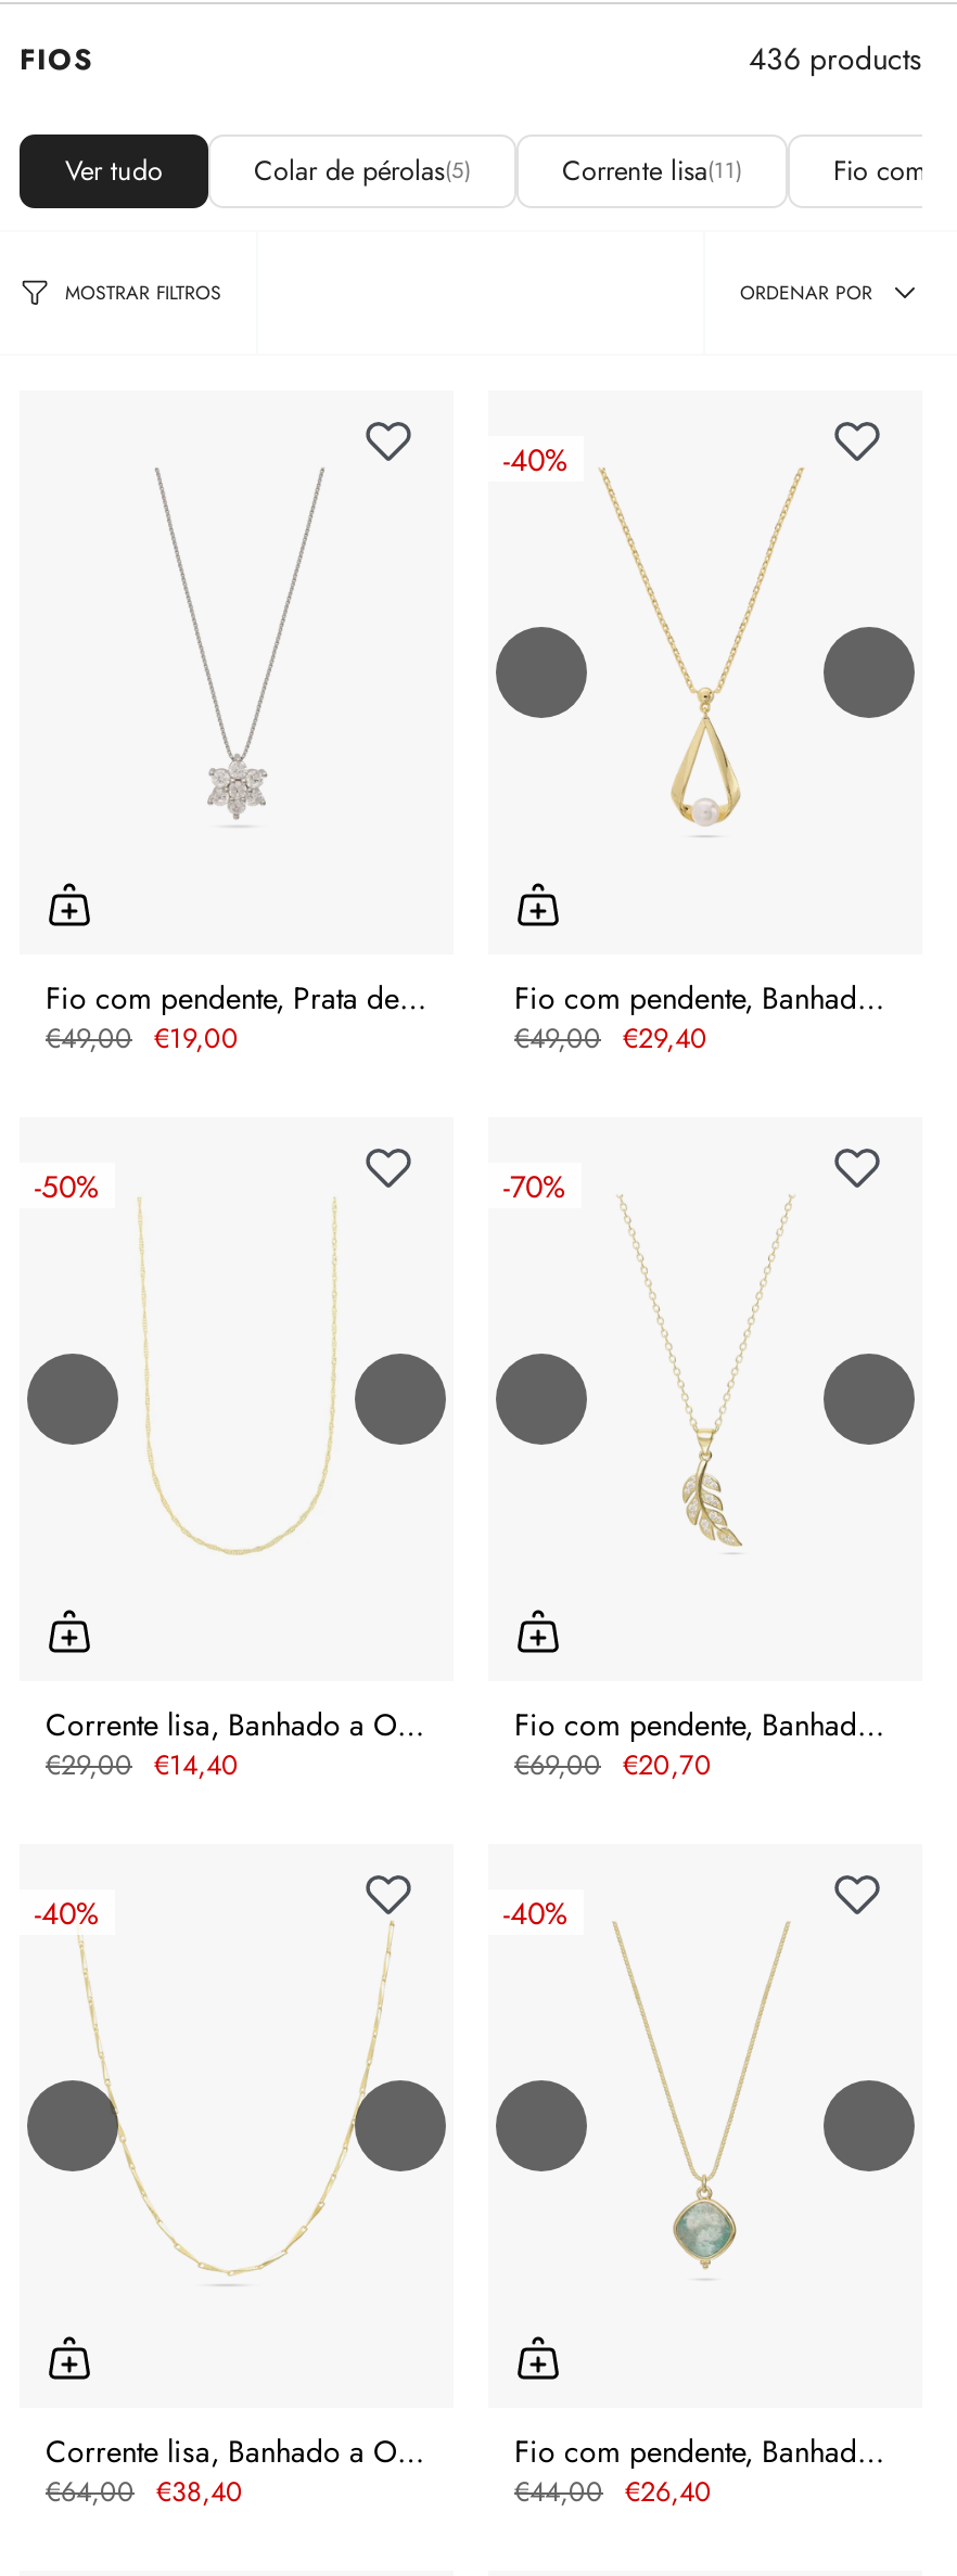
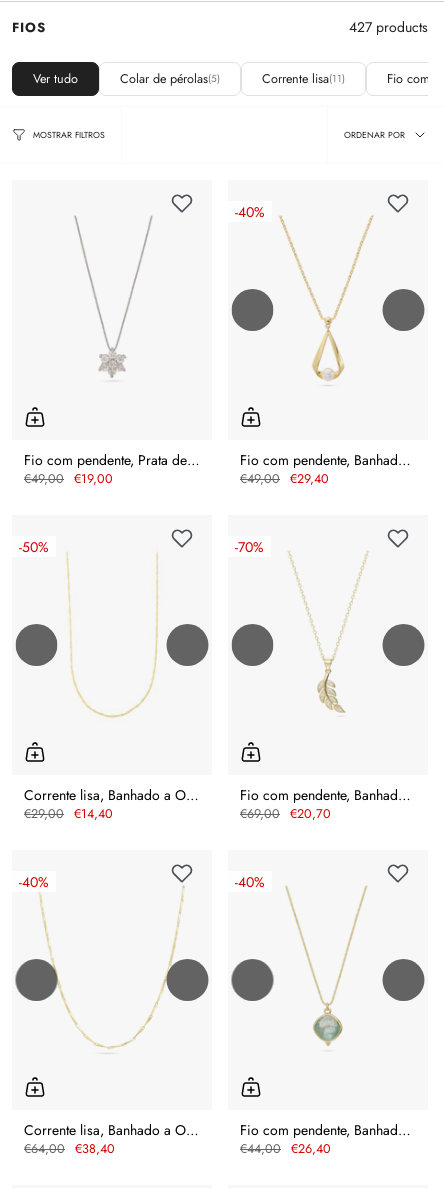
[749,37,922,80] 436 products -> [349,17,428,37] 427 products

